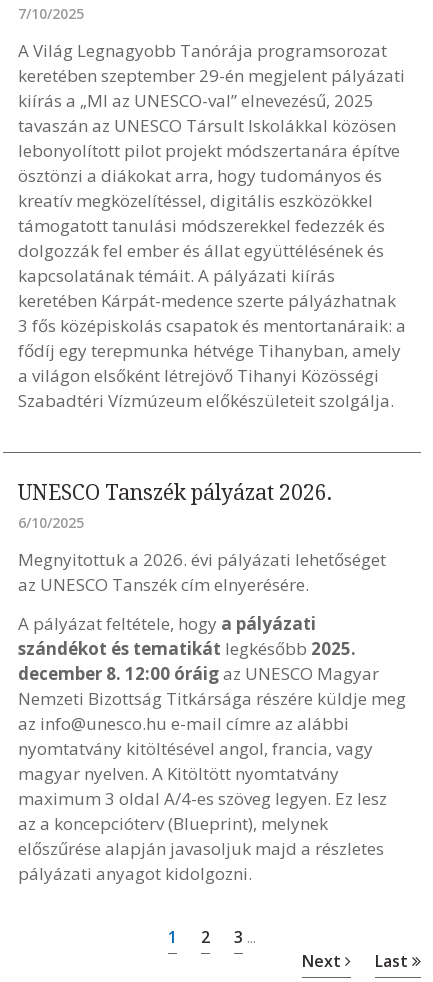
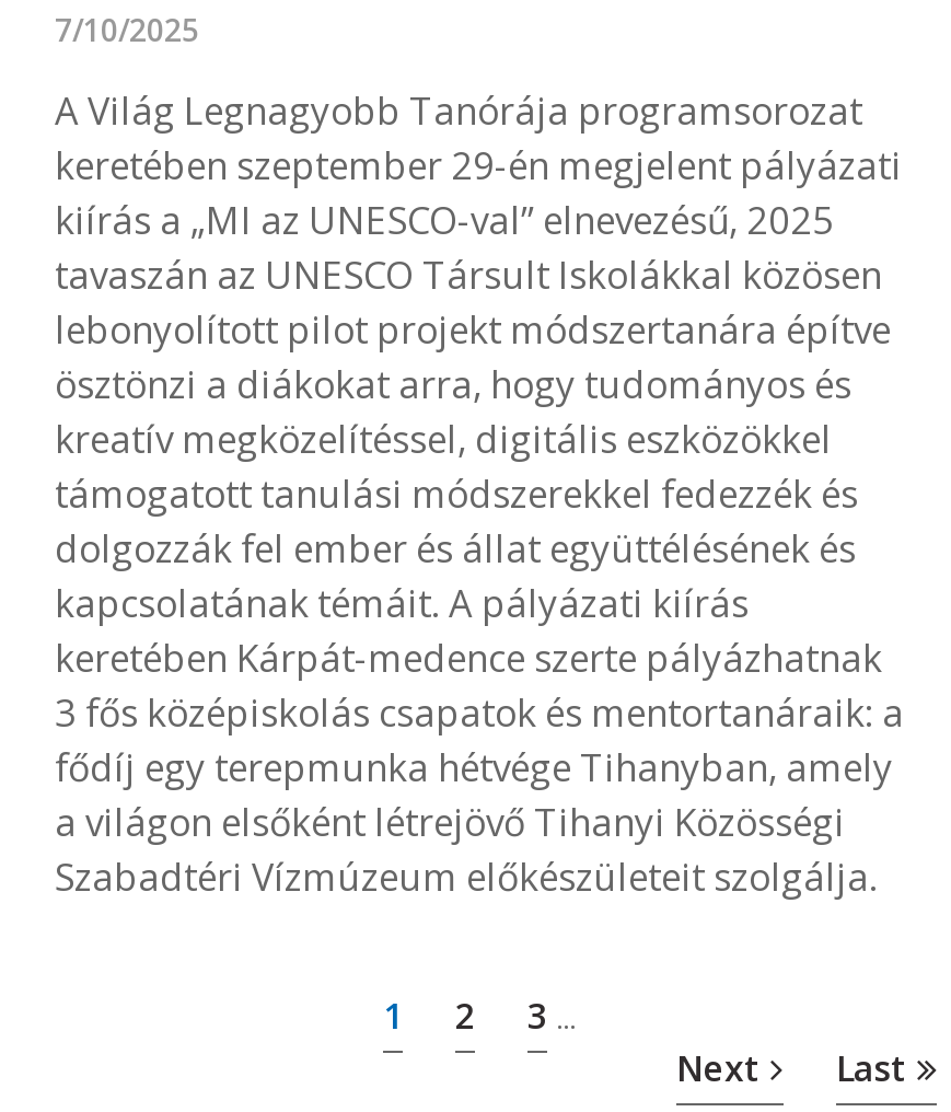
[18,478,406,885] UNESCO Tanszék pályázat 2026. | 6/10/2025 | Megnyitottuk a 2026. évi pályázati lehetőséget | az UNESCO Tanszék cím elnyerésére. | A pályázat feltétele, hogy a pályázati | szándékot és tematikát legkésőbb 2025. | december 8. 12:00 óráig az UNESCO Magyar | Nemzeti Bizottság Titkársága részére küldje meg | az info@unesco.hu e-mail címre az alábbi | nyomtatvány kitöltésével angol, francia, vagy | magyar nyelven. A Kitöltött nyomtatvány | maximum 3 oldal A/4-es szöveg legyen. Ez lesz | az a koncepcióterv (Blueprint), melynek | előszűrése alapján javasoljuk majd a részletes | pályázati anyagot kidolgozni. -> none

